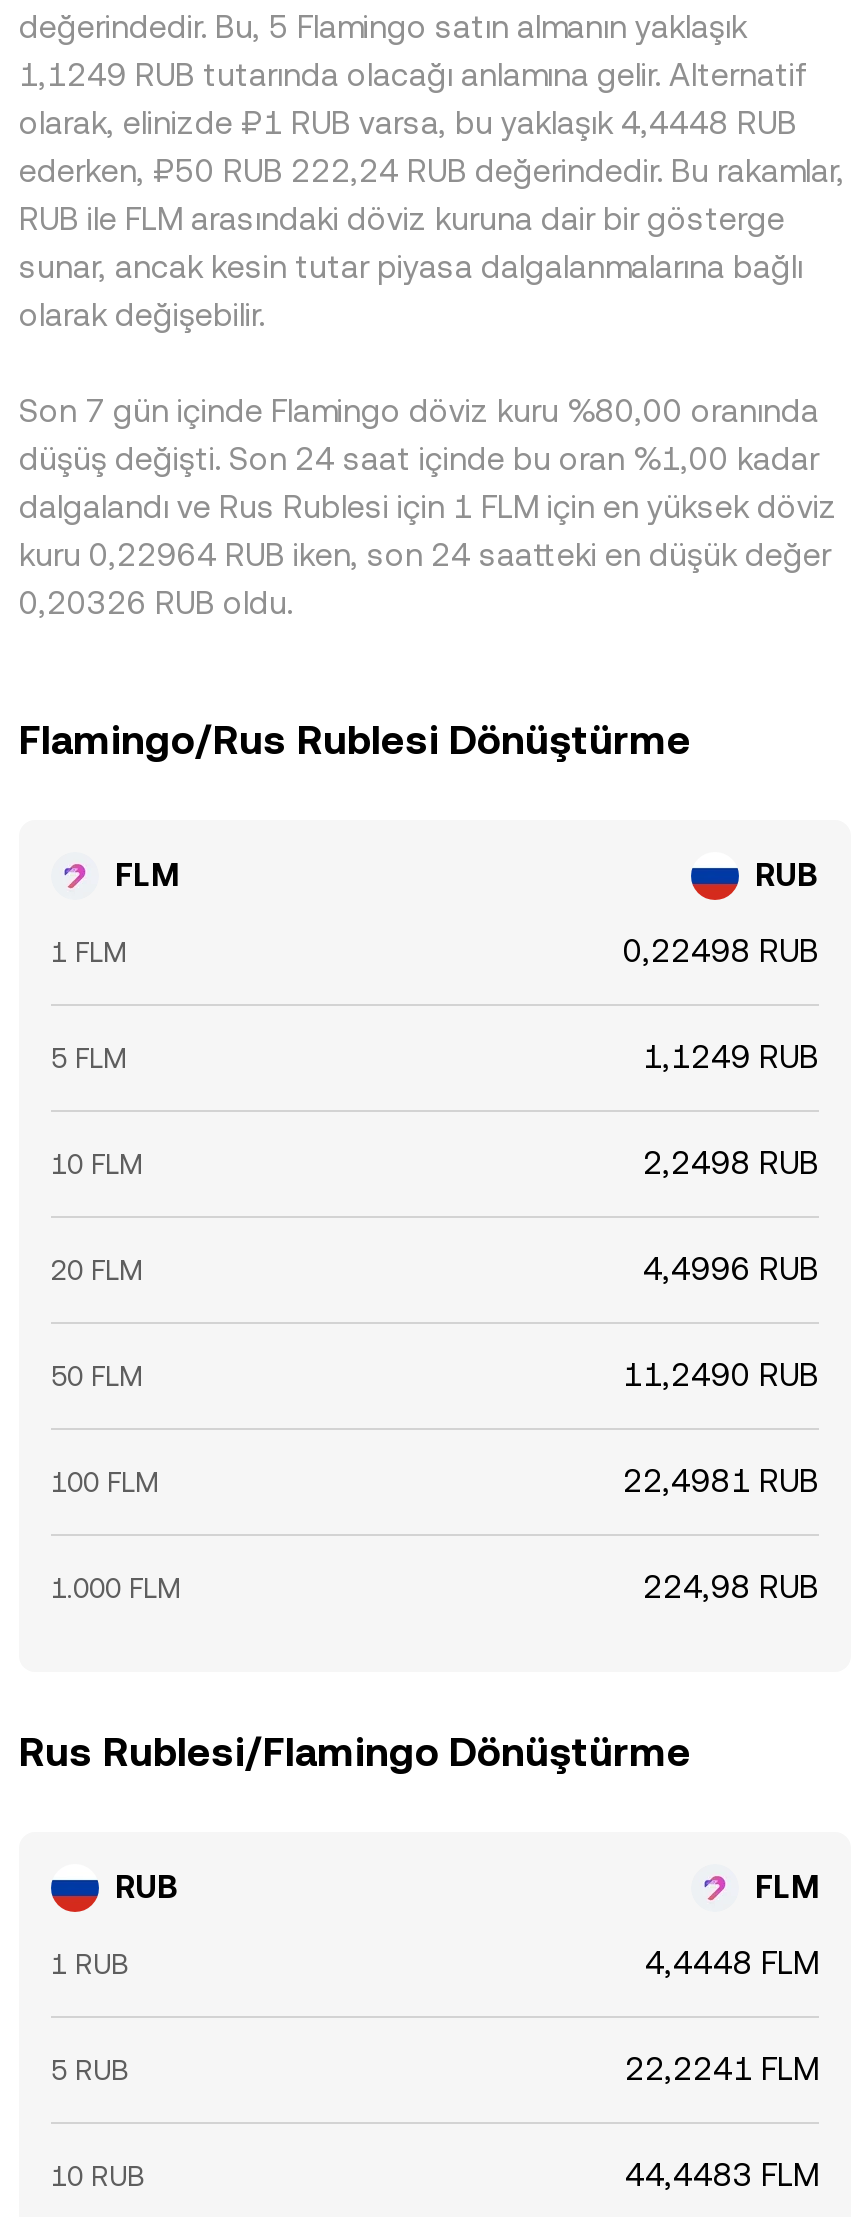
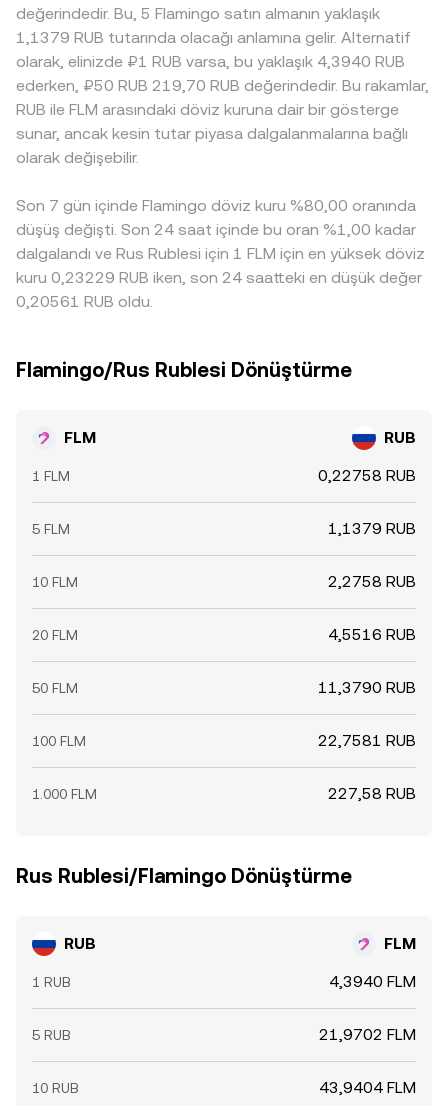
[19,56,809,94] 1,1249 RUB tutarında olacağı anlamına gelir. Alternatif -> [16,28,411,47] 1,1379 RUB tutarında olacağı anlamına gelir. Alternatif
[19,104,797,142] olarak, elinizde ₽1 RUB varsa, bu yaklaşık 4,4448 RUB -> [16,52,405,71] olarak, elinizde ₽1 RUB varsa, bu yaklaşık 4,3940 RUB
[19,152,845,190] ederken, ₽50 RUB 222,24 RUB değerindedir. Bu rakamlar, -> [16,76,429,95] ederken, ₽50 RUB 219,70 RUB değerindedir. Bu rakamlar,
[19,536,831,574] kuru 0,22964 RUB iken, son 24 saatteki en düşük değer -> [16,268,422,287] kuru 0,23229 RUB iken, son 24 saatteki en düşük değer
[19,584,293,622] 0,20326 RUB oldu. -> [16,292,153,311] 0,20561 RUB oldu.
[623,932,819,970] 0,22498 RUB -> [318,466,416,485] 0,22758 RUB
[643,1038,819,1076] 1,1249 RUB -> [328,519,416,538] 1,1379 RUB
[643,1144,819,1182] 2,2498 RUB -> [328,572,416,591] 2,2758 RUB
[643,1250,819,1288] 4,4996 RUB -> [328,625,416,644] 4,5516 RUB
[623,1356,819,1394] 11,2490 RUB -> [318,678,416,697] 11,3790 RUB
[623,1462,819,1500] 22,4981 RUB -> [318,731,416,750] 22,7581 RUB
[643,1568,819,1606] 224,98 RUB -> [328,784,416,803] 227,58 RUB
[645,1944,819,1982] 4,4448 FLM -> [329,972,416,991] 4,3940 FLM
[625,2050,819,2088] 22,2241 FLM -> [319,1025,416,1044] 21,9702 FLM
[625,2156,819,2194] 44,4483 FLM -> [319,1078,416,1097] 43,9404 FLM

